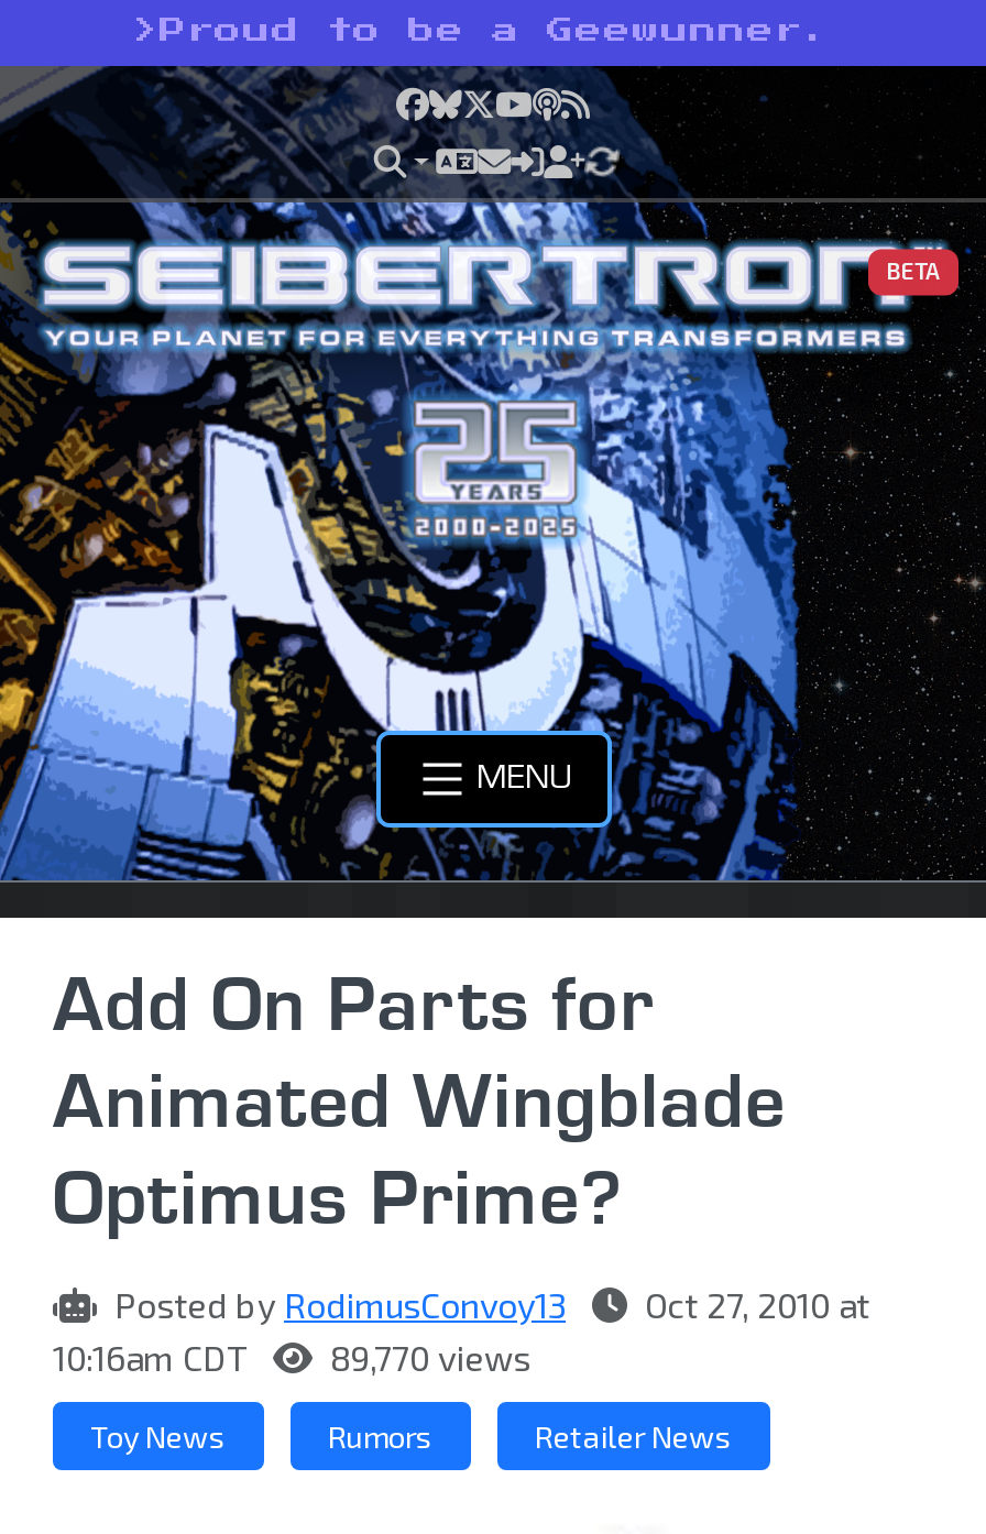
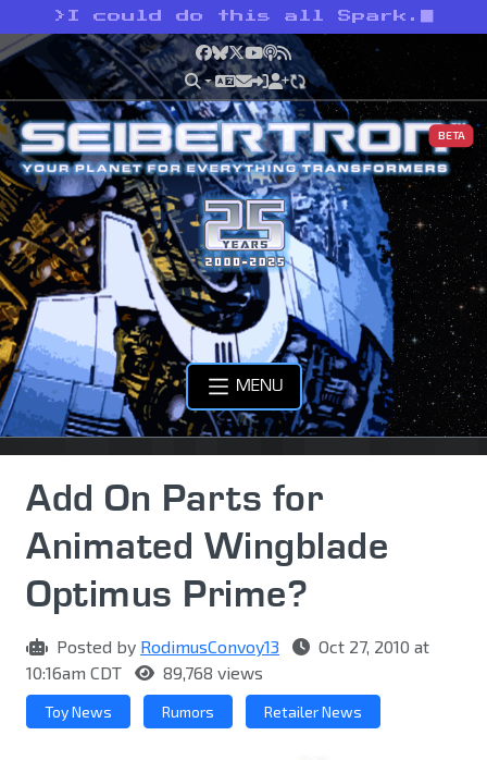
[133,18,829,44] > Proud to be a Geewunner. -> [54,10,421,23] > I could do this all Spark.
[53,1336,530,1378] 10:16am CDT 89,770 views -> [26,662,263,683] 10:16am CDT 89,768 views

